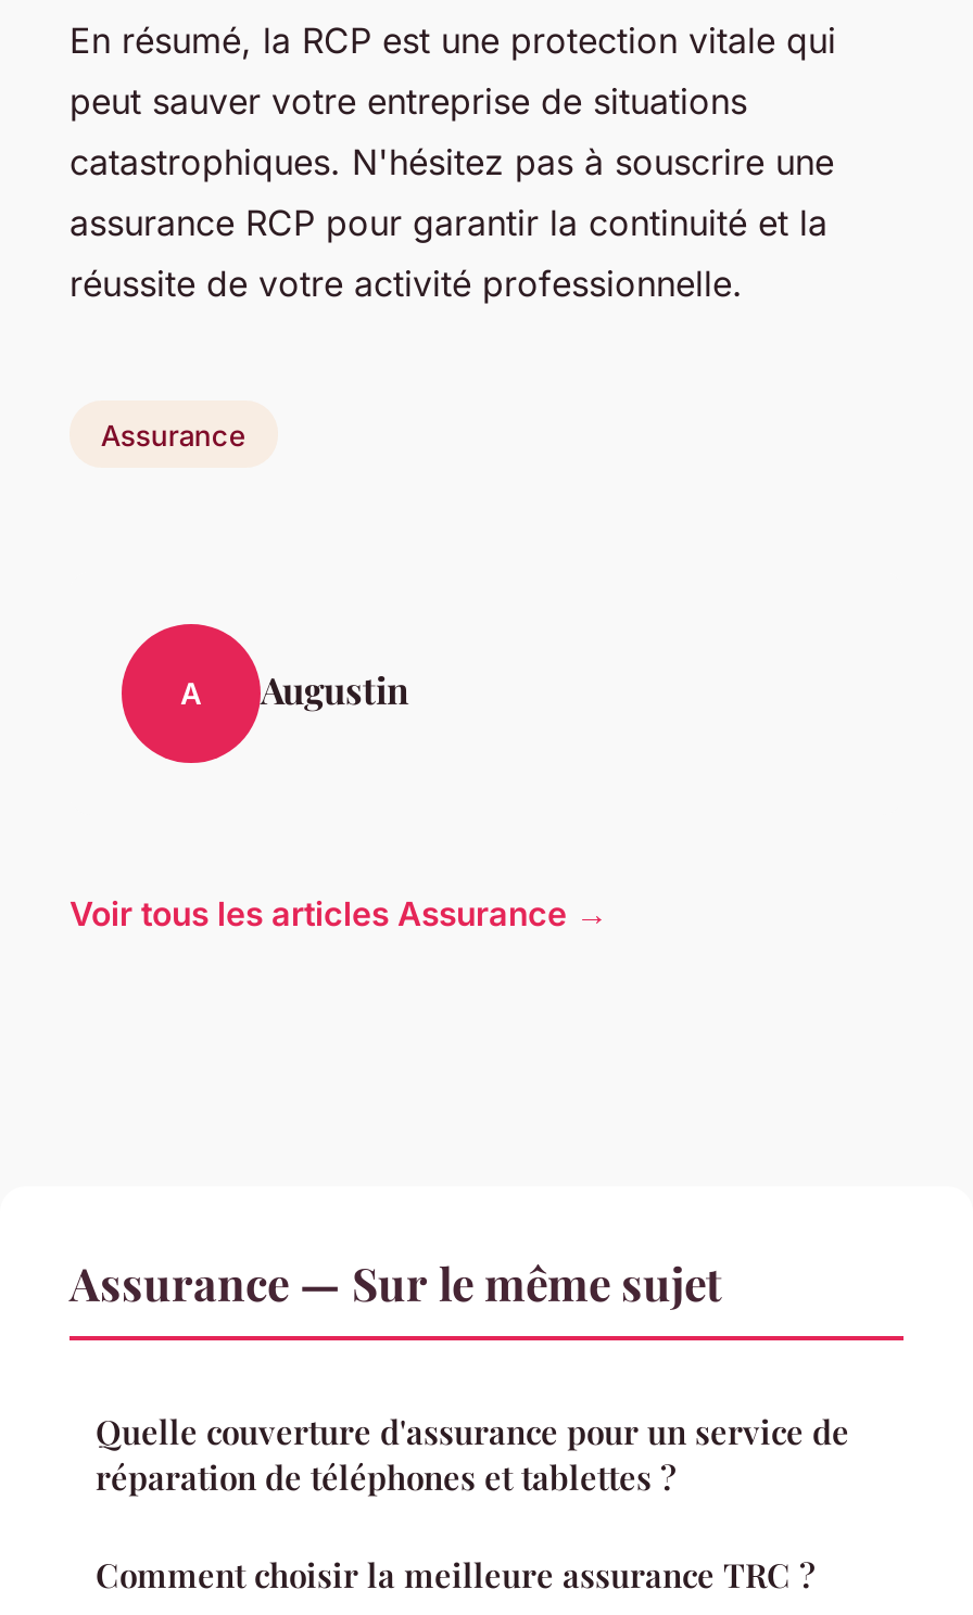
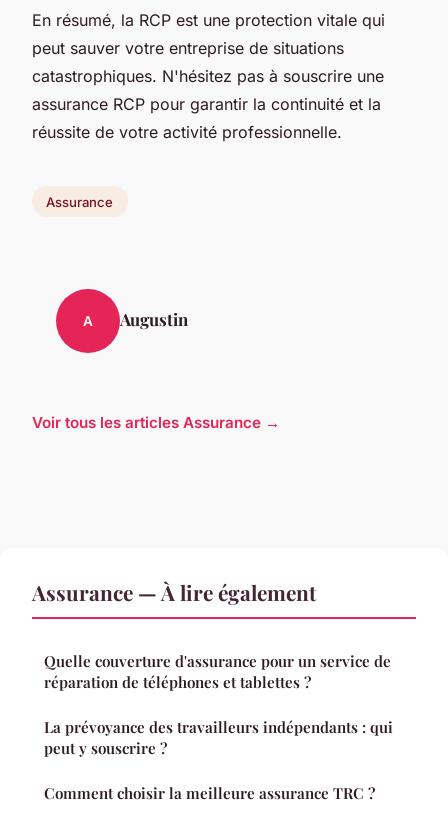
[69,1252,721,1313] Assurance — Sur le même sujet -> [32,578,316,606] Assurance — À lire également
none -> [44,717,393,758] La prévoyance des travailleurs indépendants : qui | peut y souscrire ?

